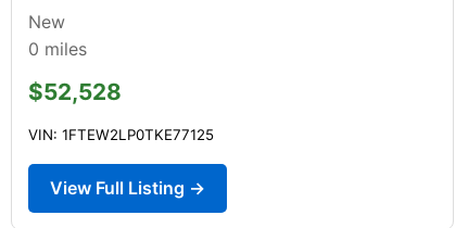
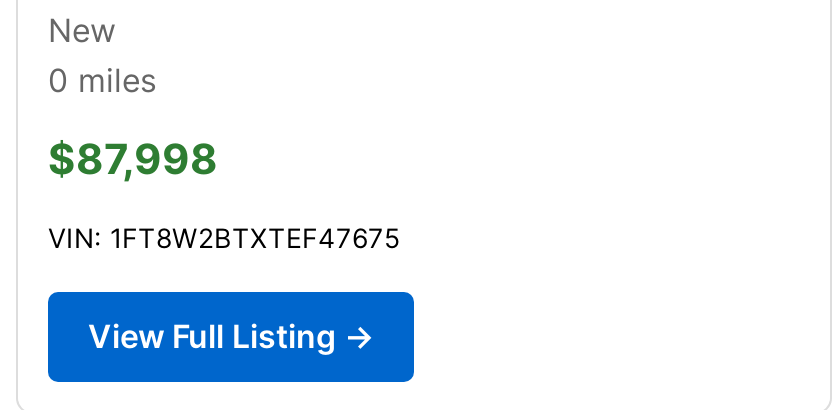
[28,78,122,105] $52,528 -> [48,134,218,184] $87,998
[28,126,214,143] VIN: 1FTEW2LP0TKE77125 -> [48,222,400,254] VIN: 1FT8W2BTXTEF47675

